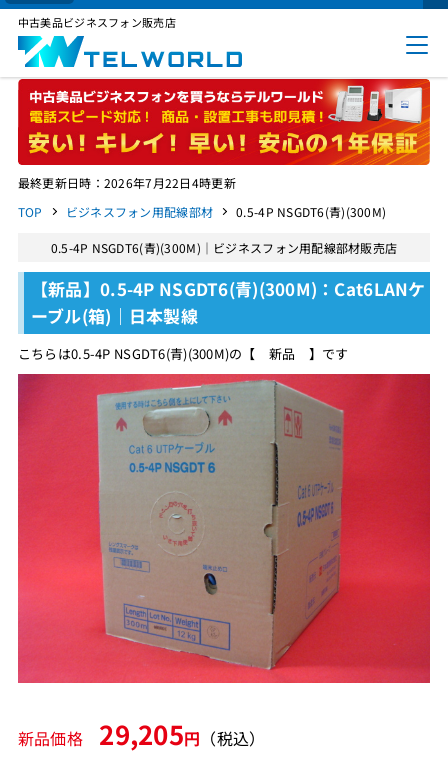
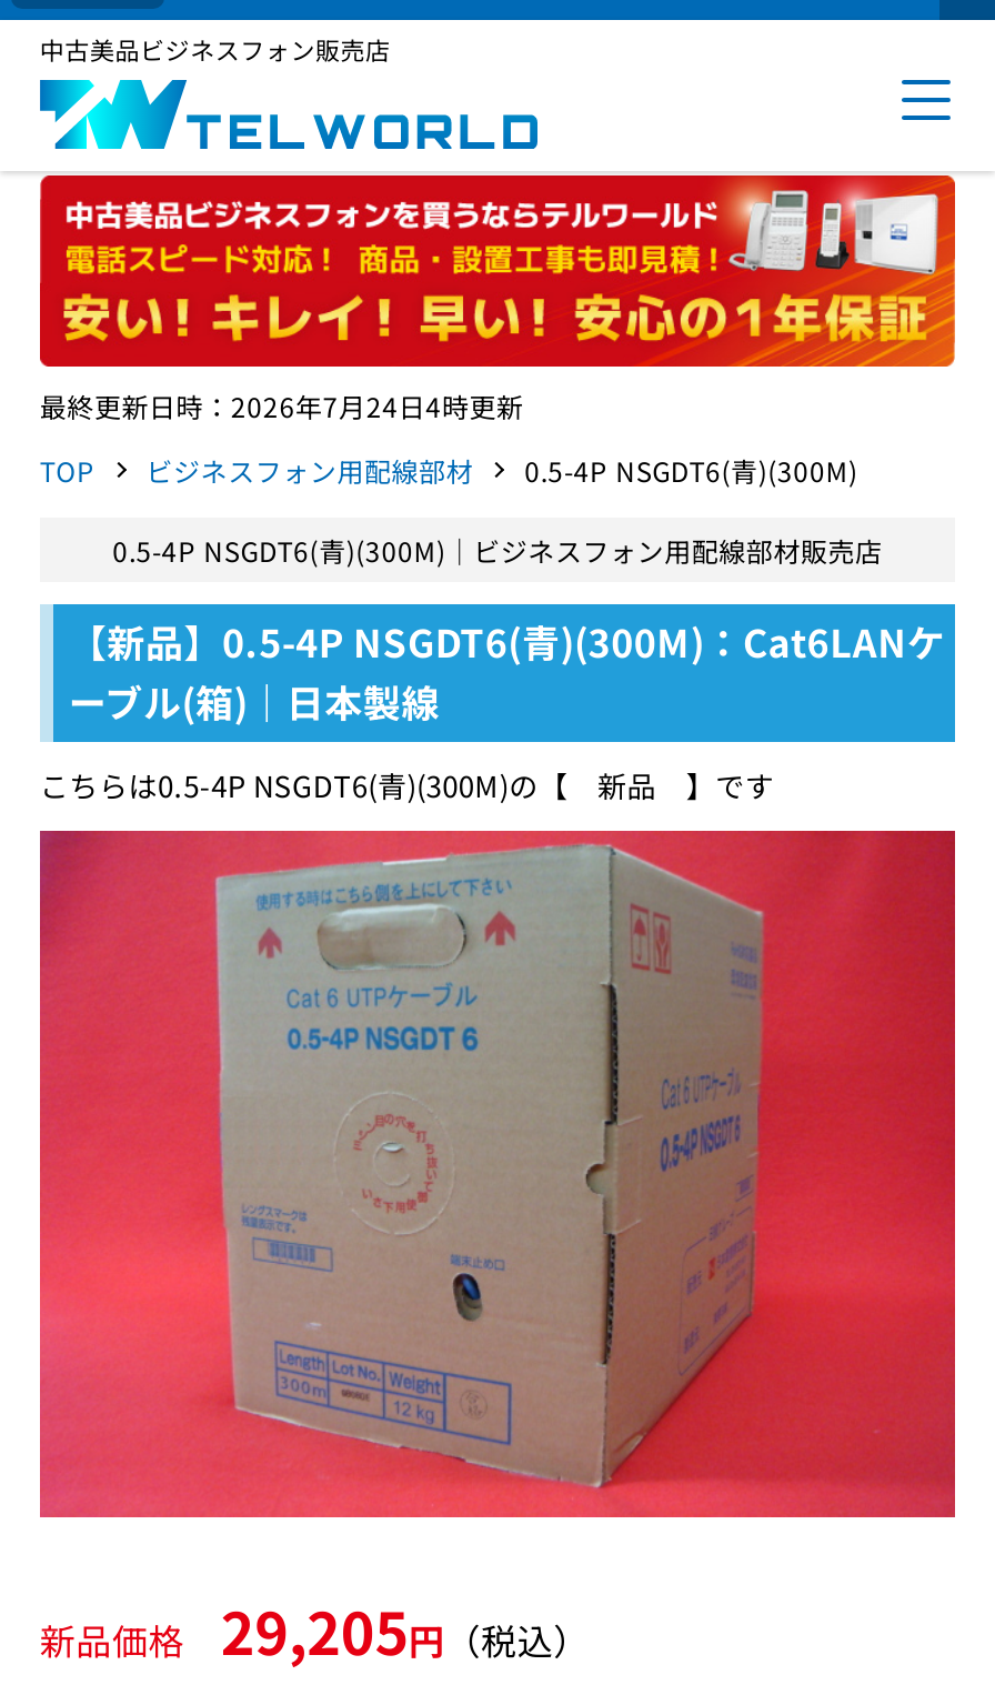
[18,174,236,191] 最終更新日時：2026年7月22日4時更新 -> [40,387,524,424] 最終更新日時：2026年7月24日4時更新

